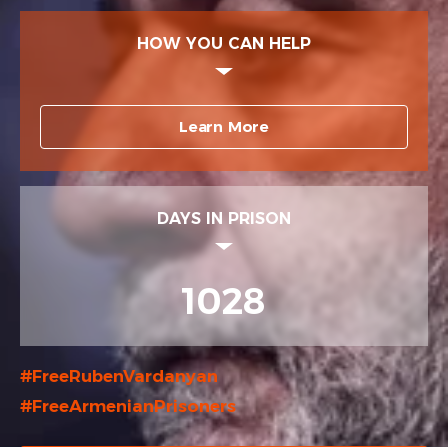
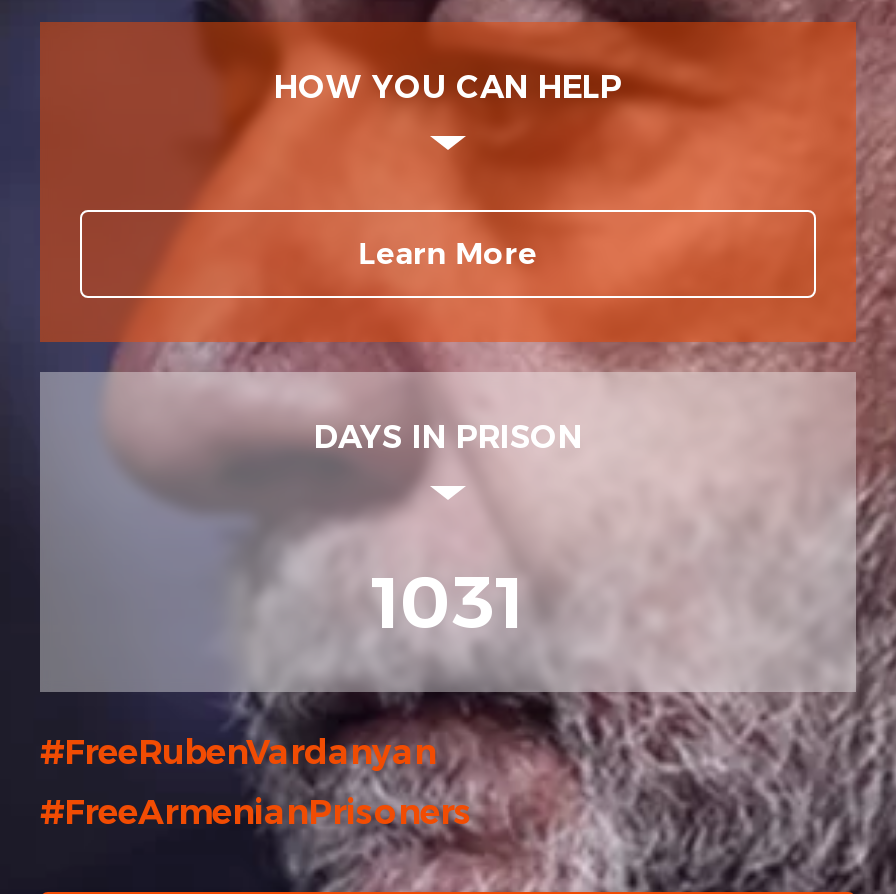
[182,279,266,323] 1028 -> [372,558,524,646] 1031

